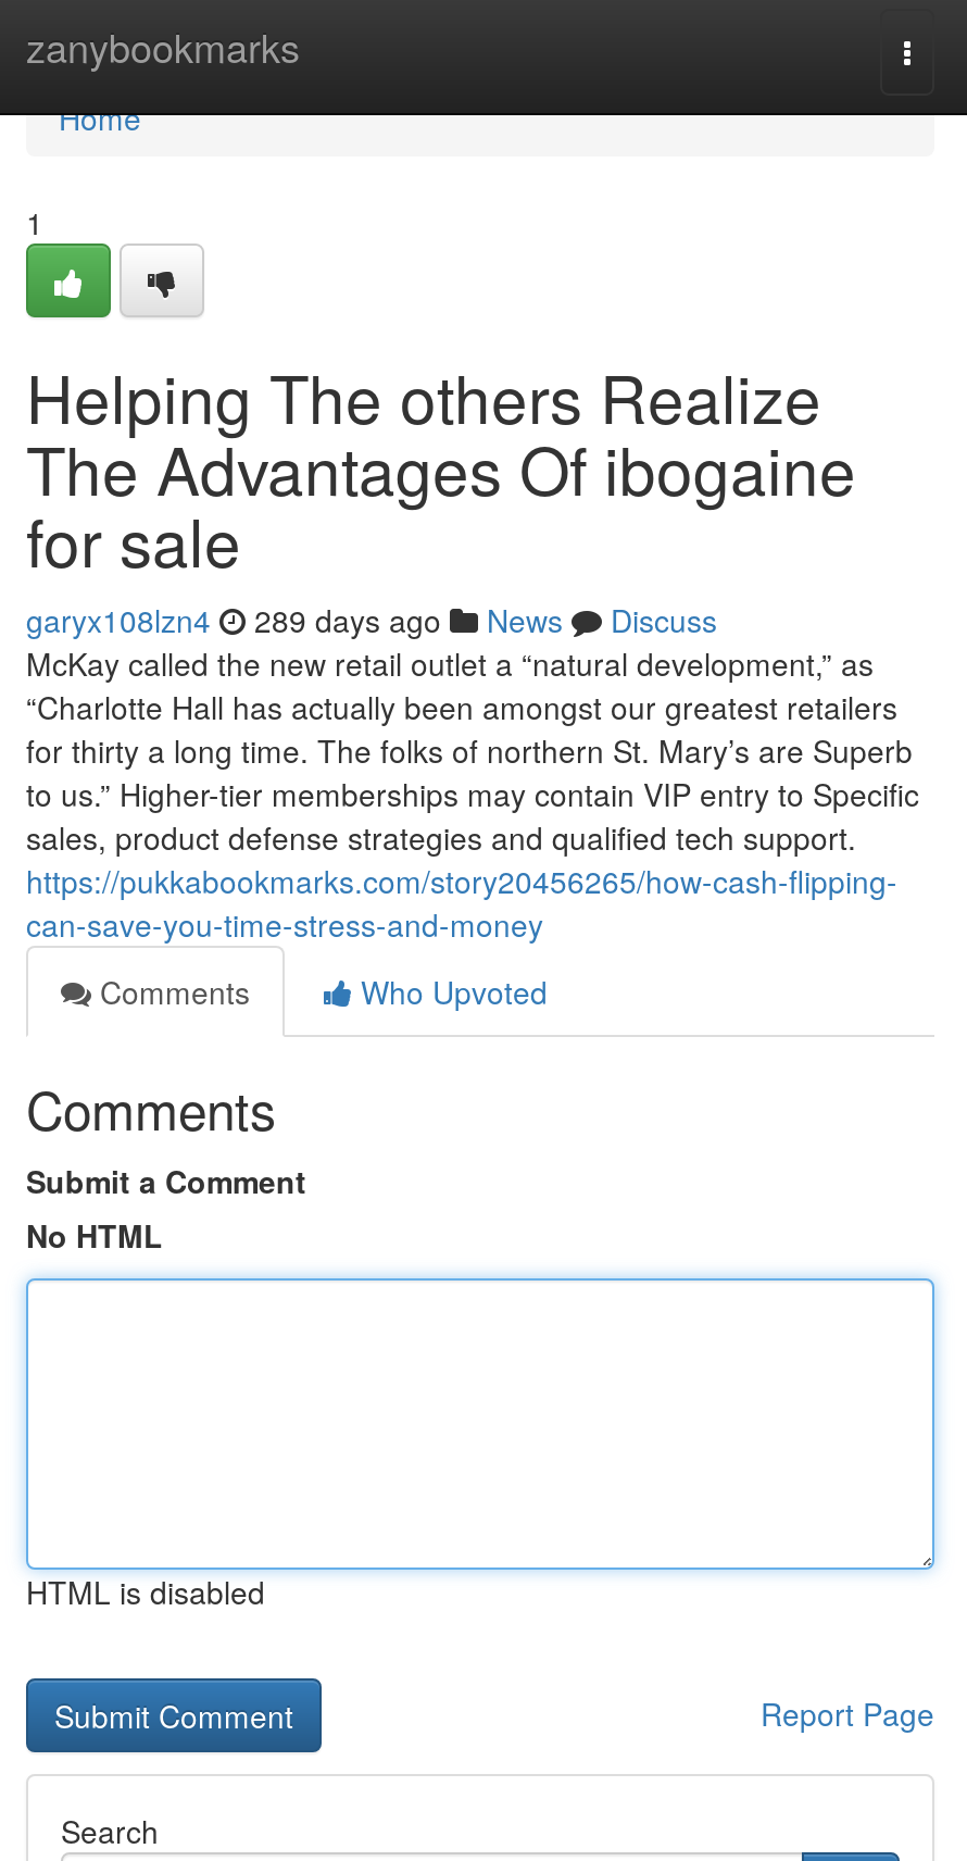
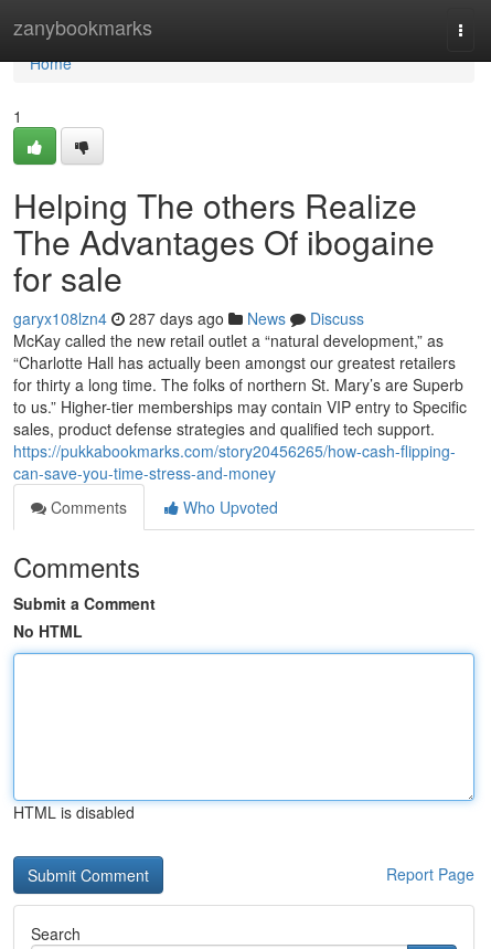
[26,598,717,641] garyx108lzn4 289 days ago News Discuss -> [13,307,364,329] garyx108lzn4 287 days ago News Discuss

